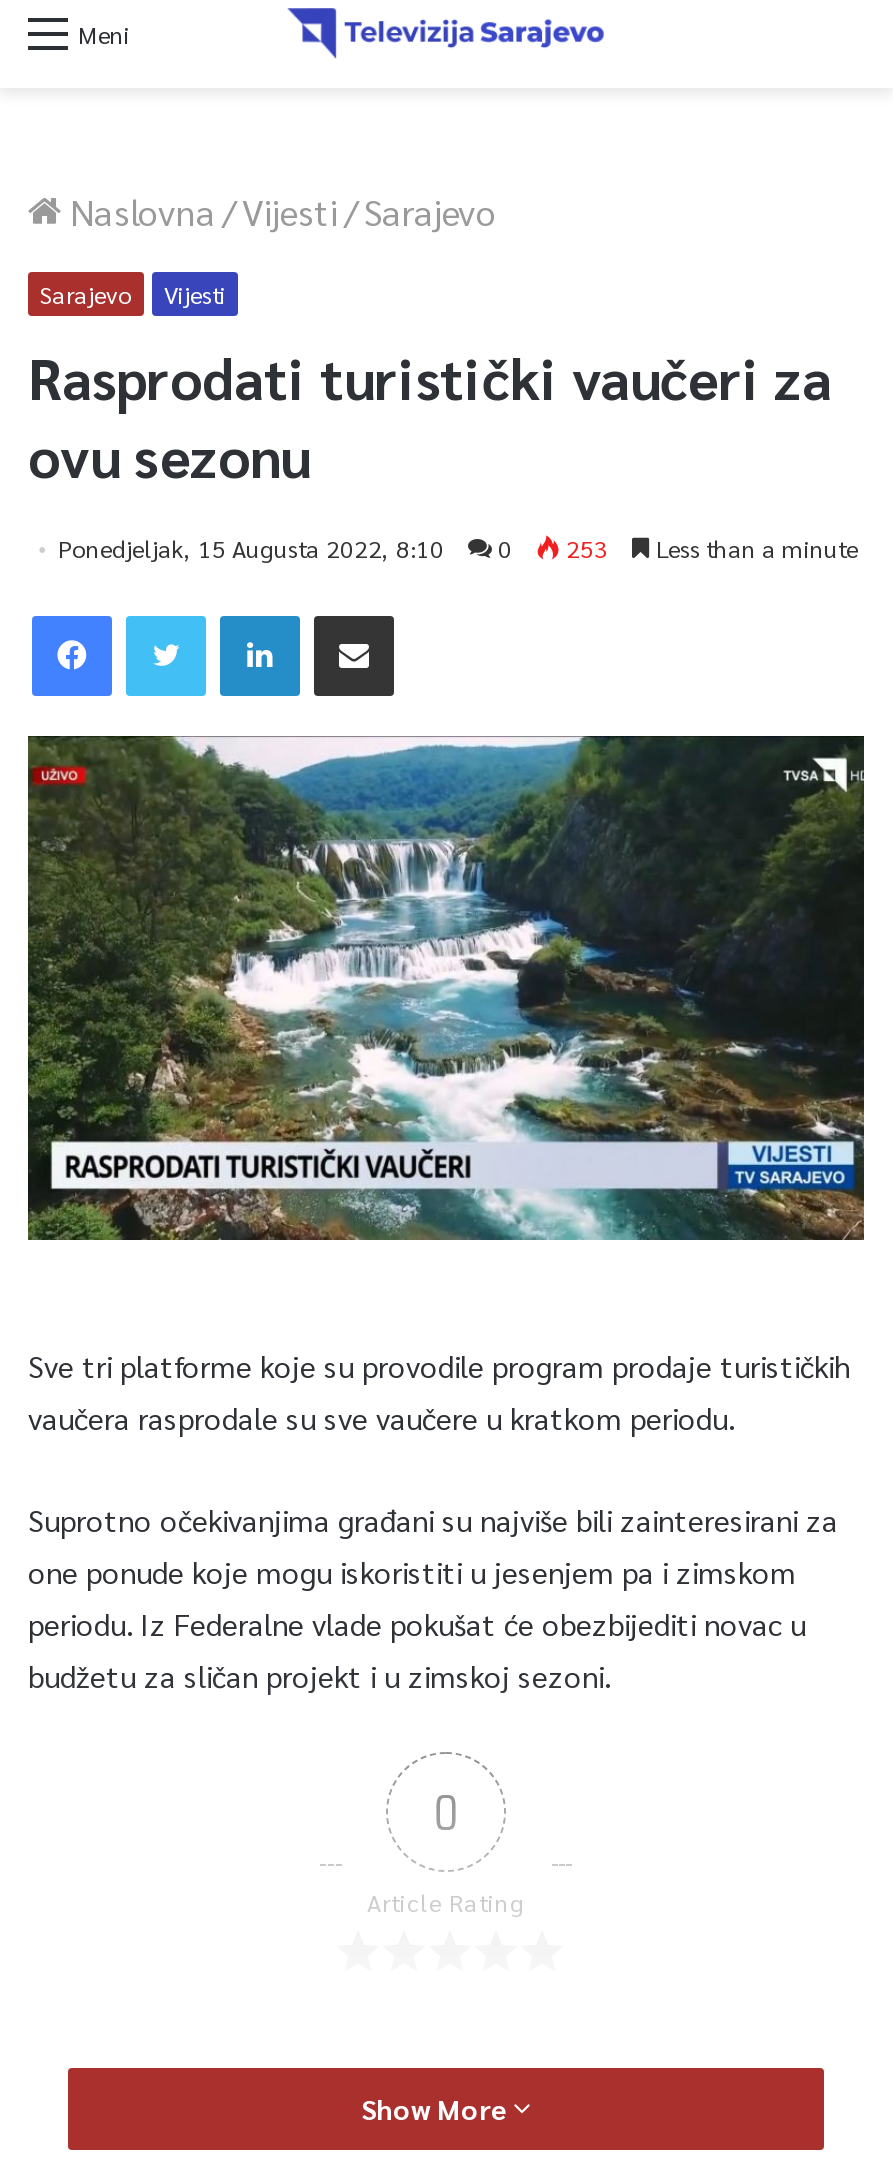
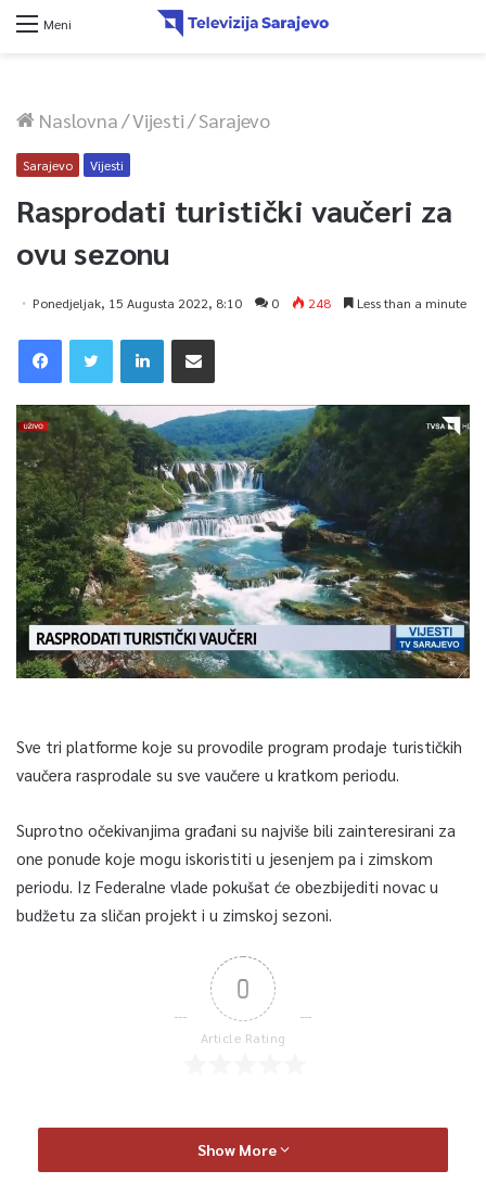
[58,531,858,563] Ponedjeljak, 15 Augusta 2022, 8:10 0 253 Less than a minute -> [33,294,466,311] Ponedjeljak, 15 Augusta 2022, 8:10 0 248 Less than a minute

